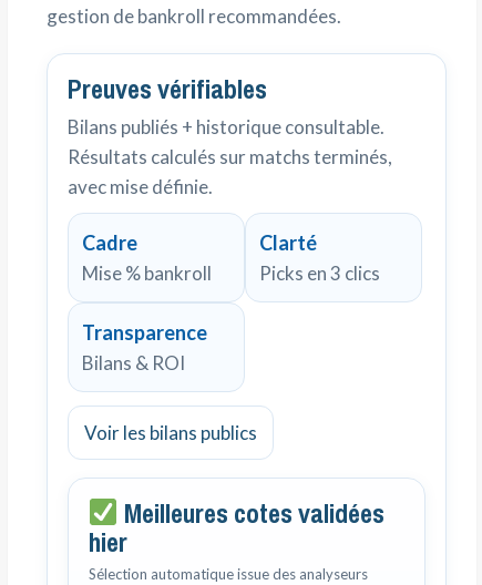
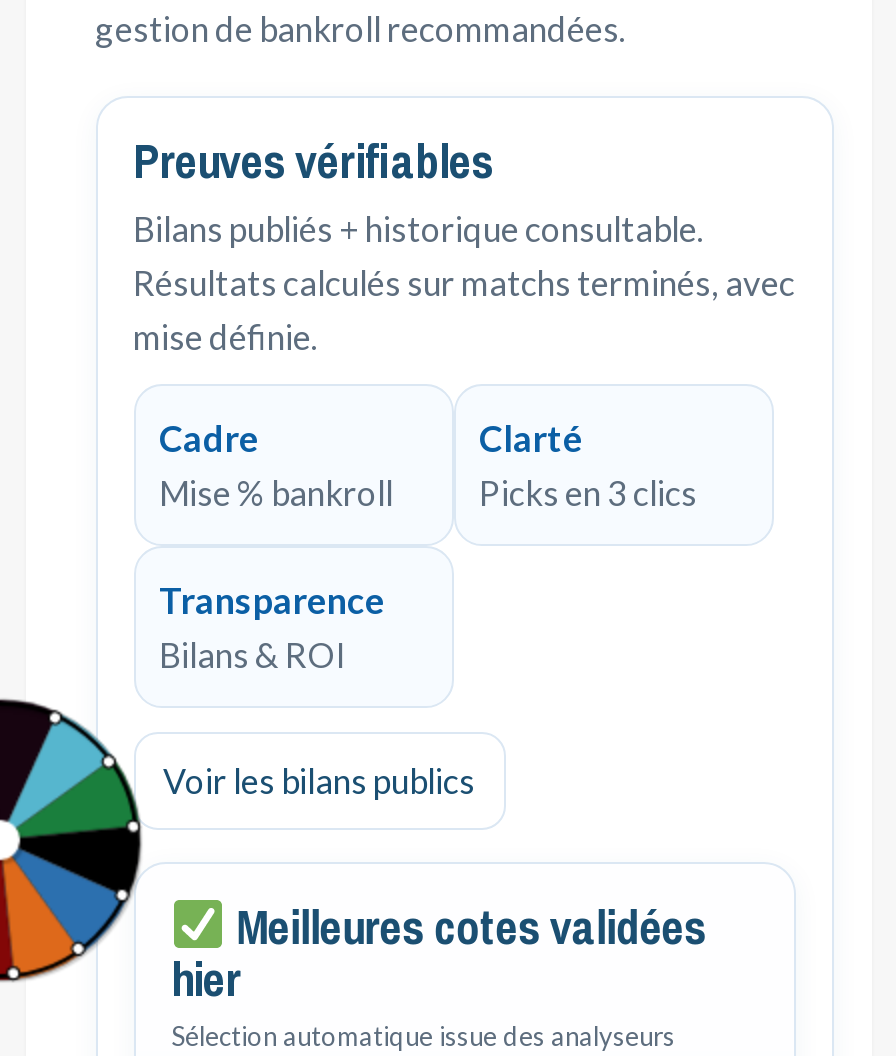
none -> [6,698,144,984] [image]

